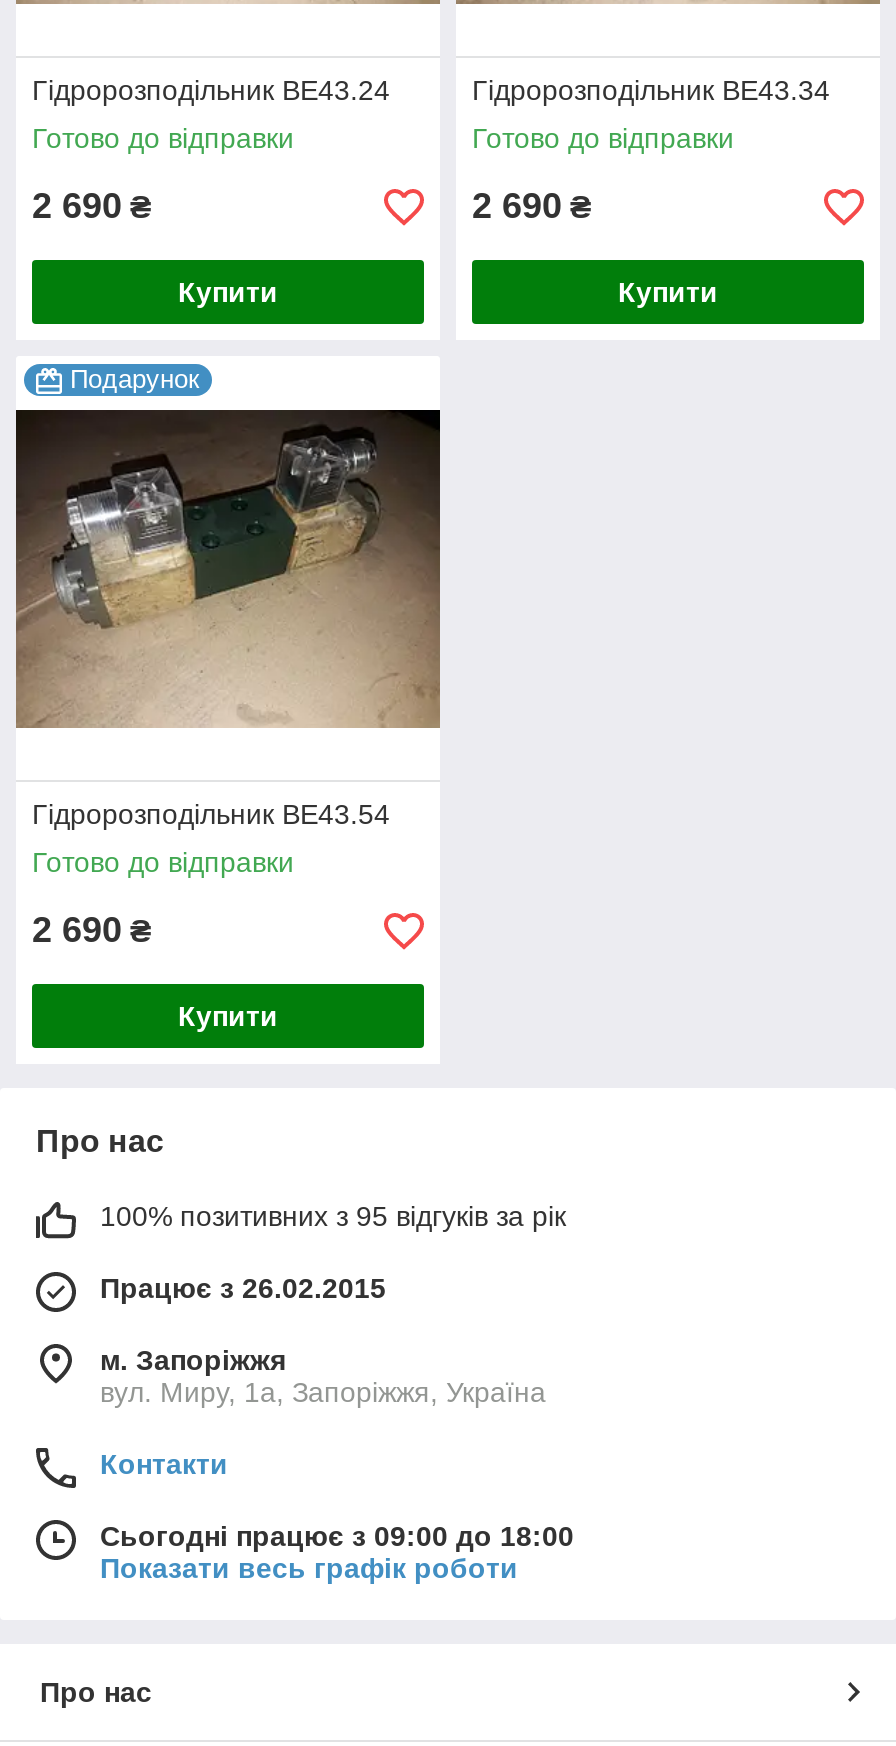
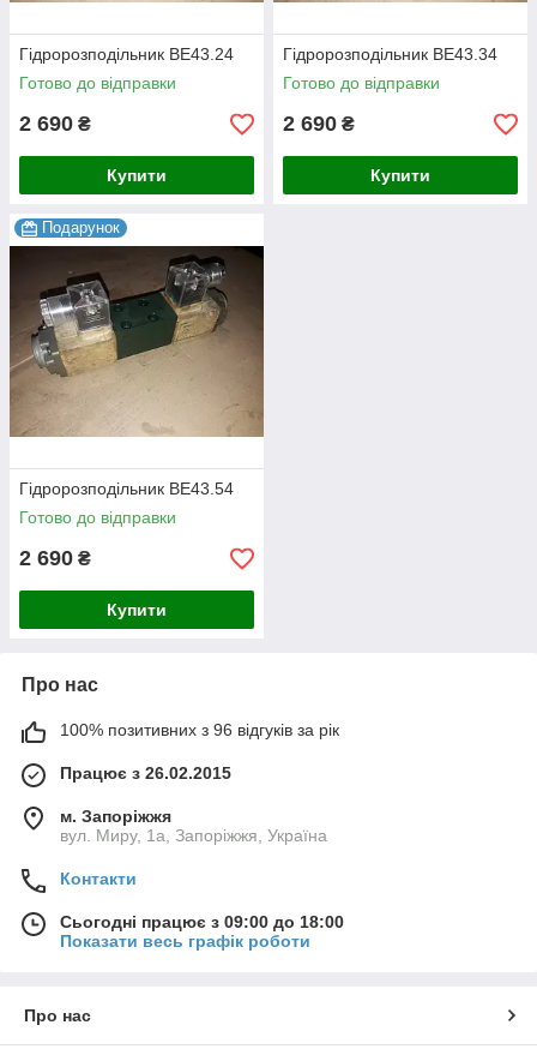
[100,1200,566,1232] 100% позитивних з 95 відгуків за рік -> [60,720,339,740] 100% позитивних з 96 відгуків за рік

